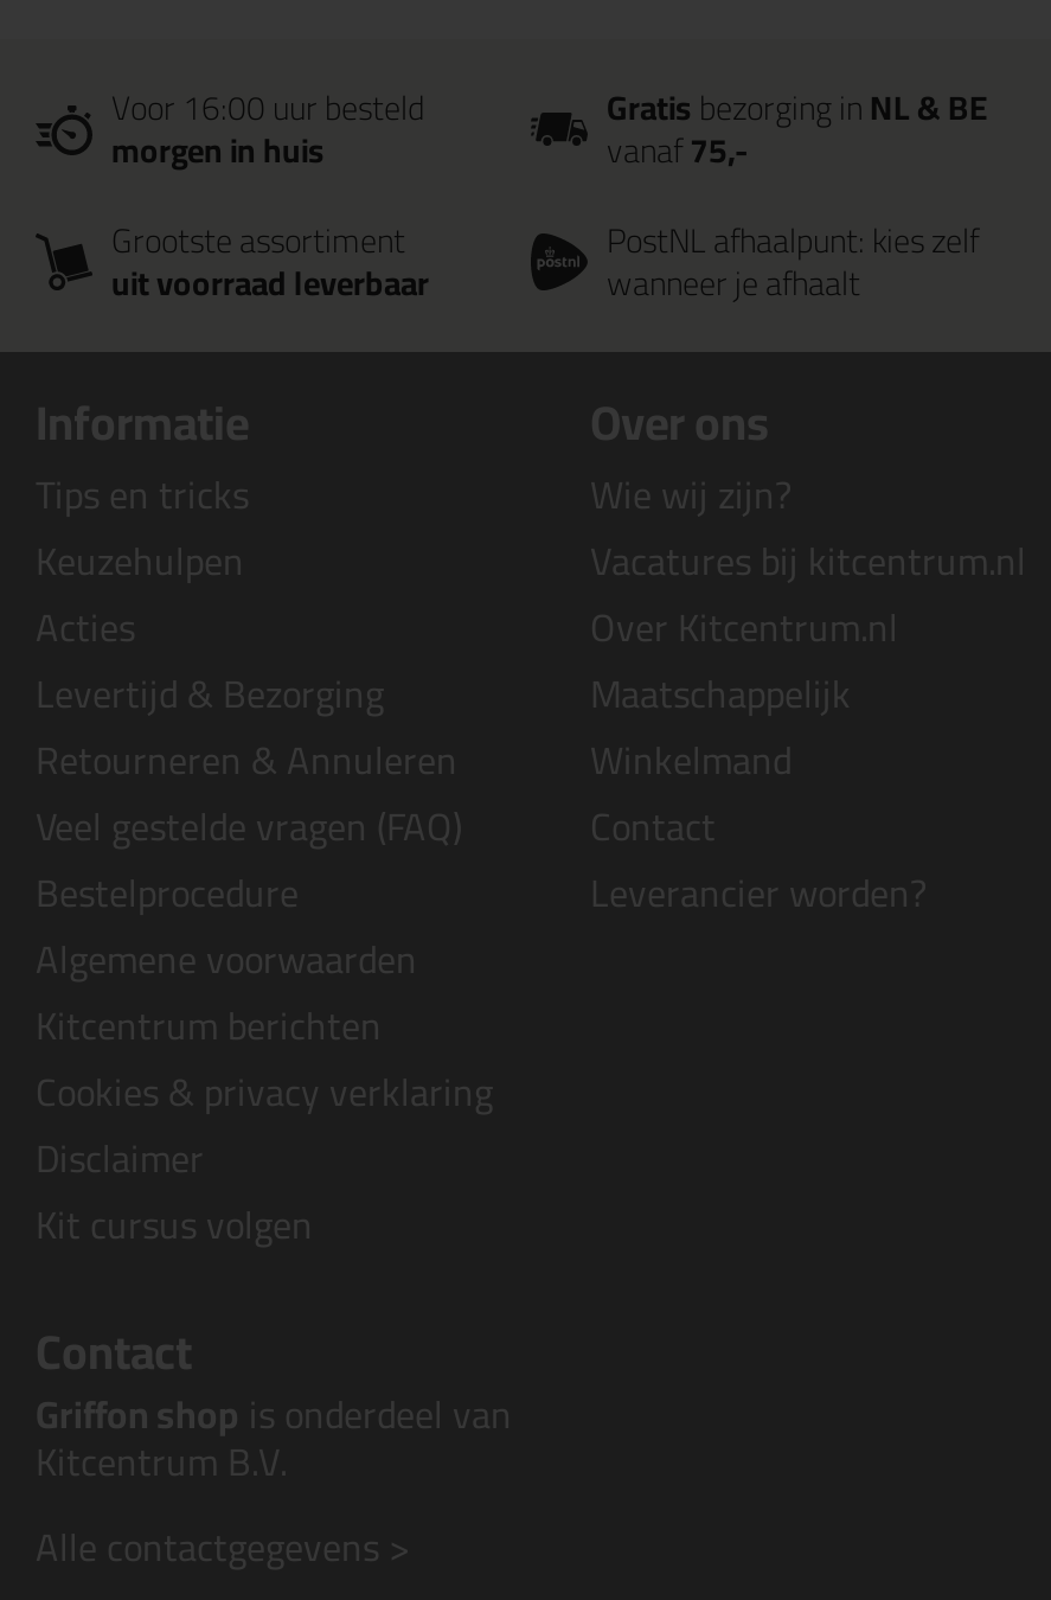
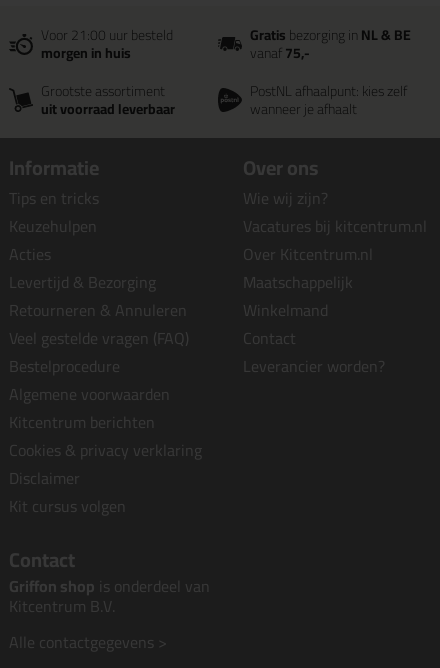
[111,77,424,139] Voor 16:00 uur besteld -> [41,22,173,48] Voor 21:00 uur besteld

